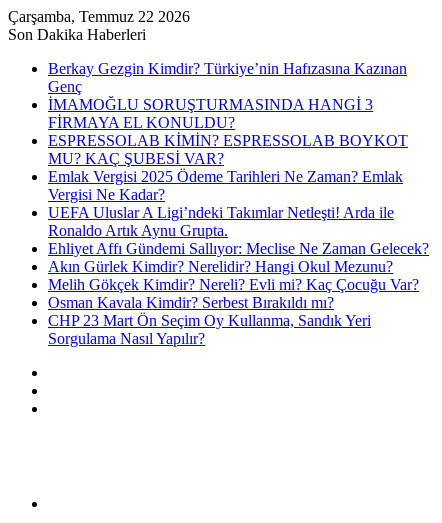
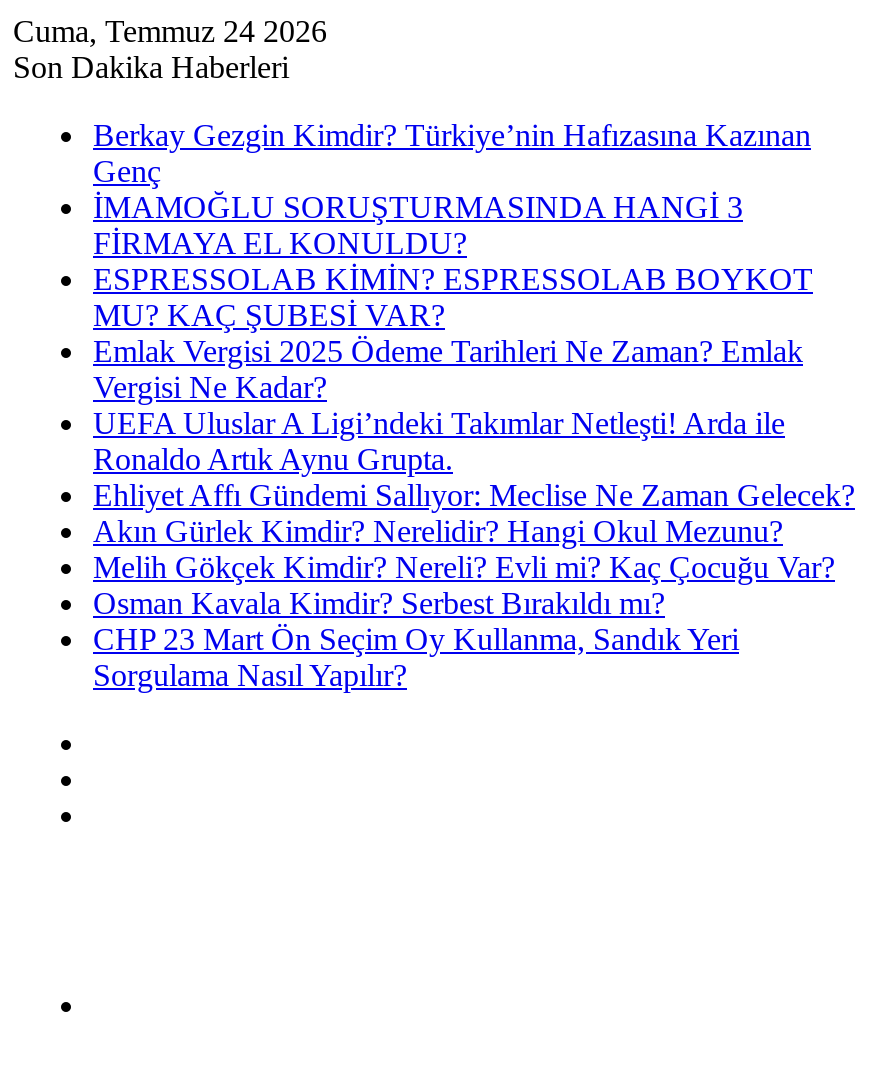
[8,8,190,25] Çarşamba, Temmuz 22 2026 -> [13,14,327,48] Cuma, Temmuz 24 2026

